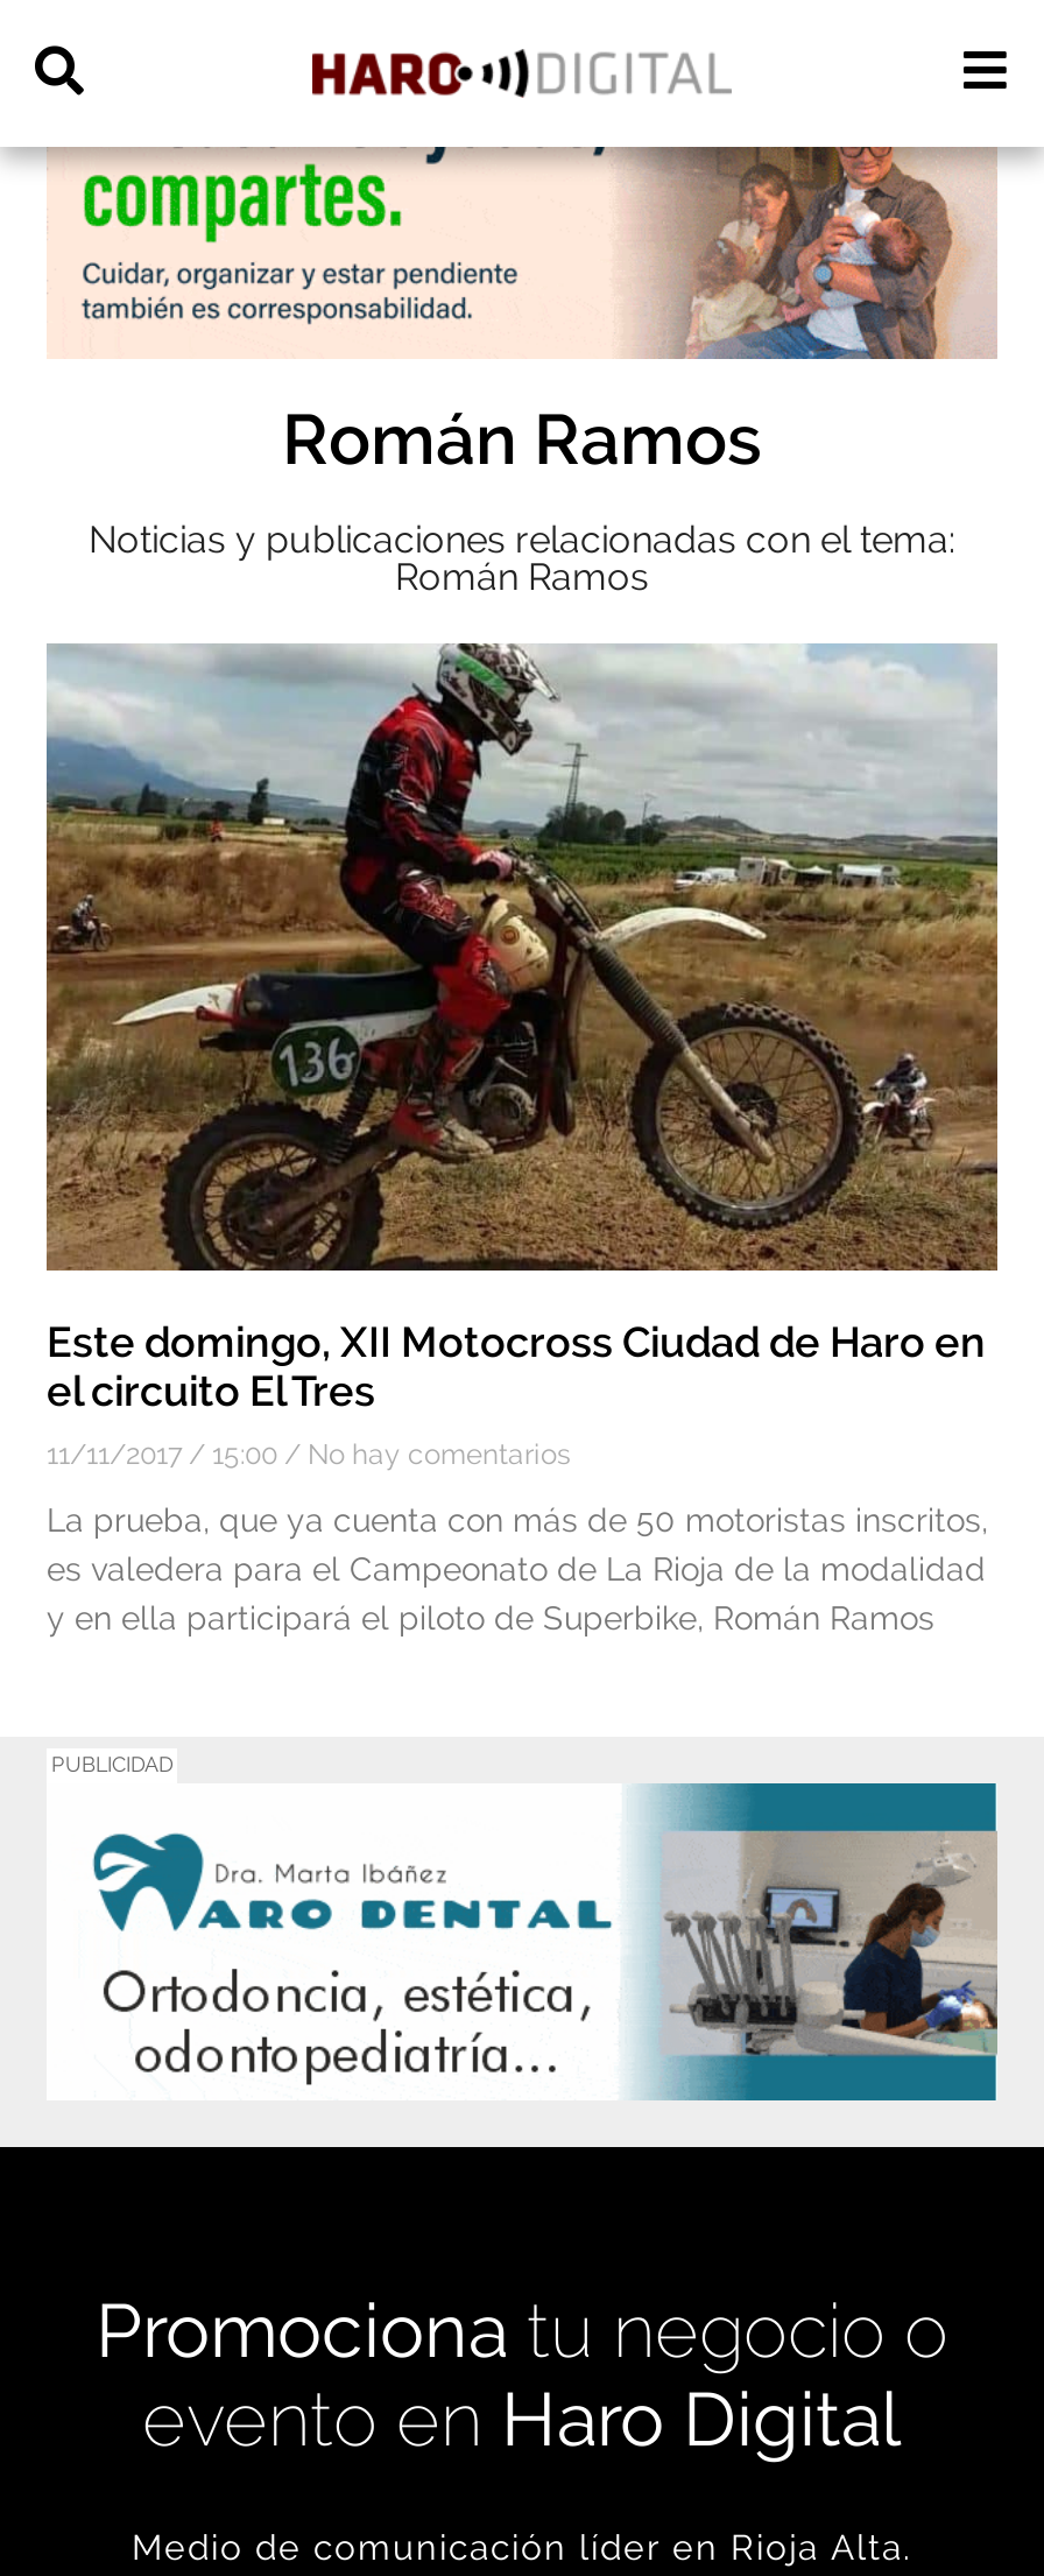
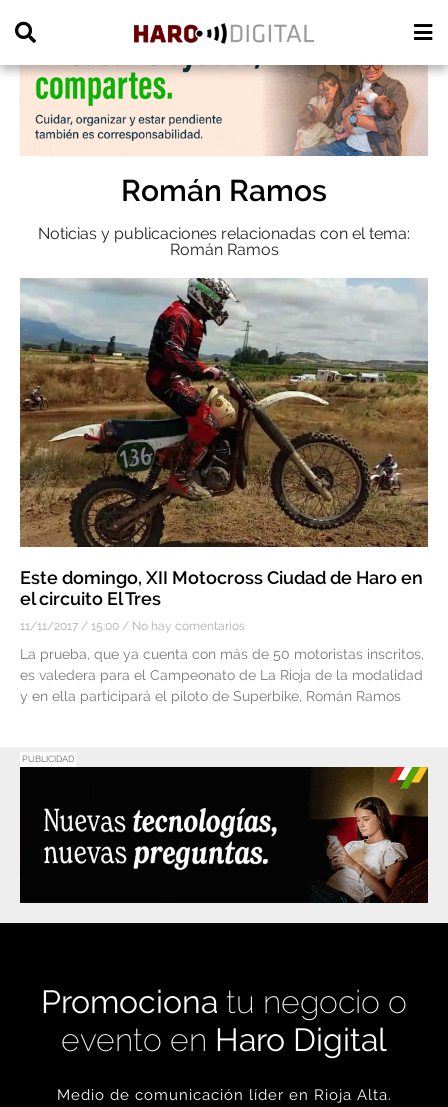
[47,1781,997,2103] [image] -> [19,766,429,904] [image]

